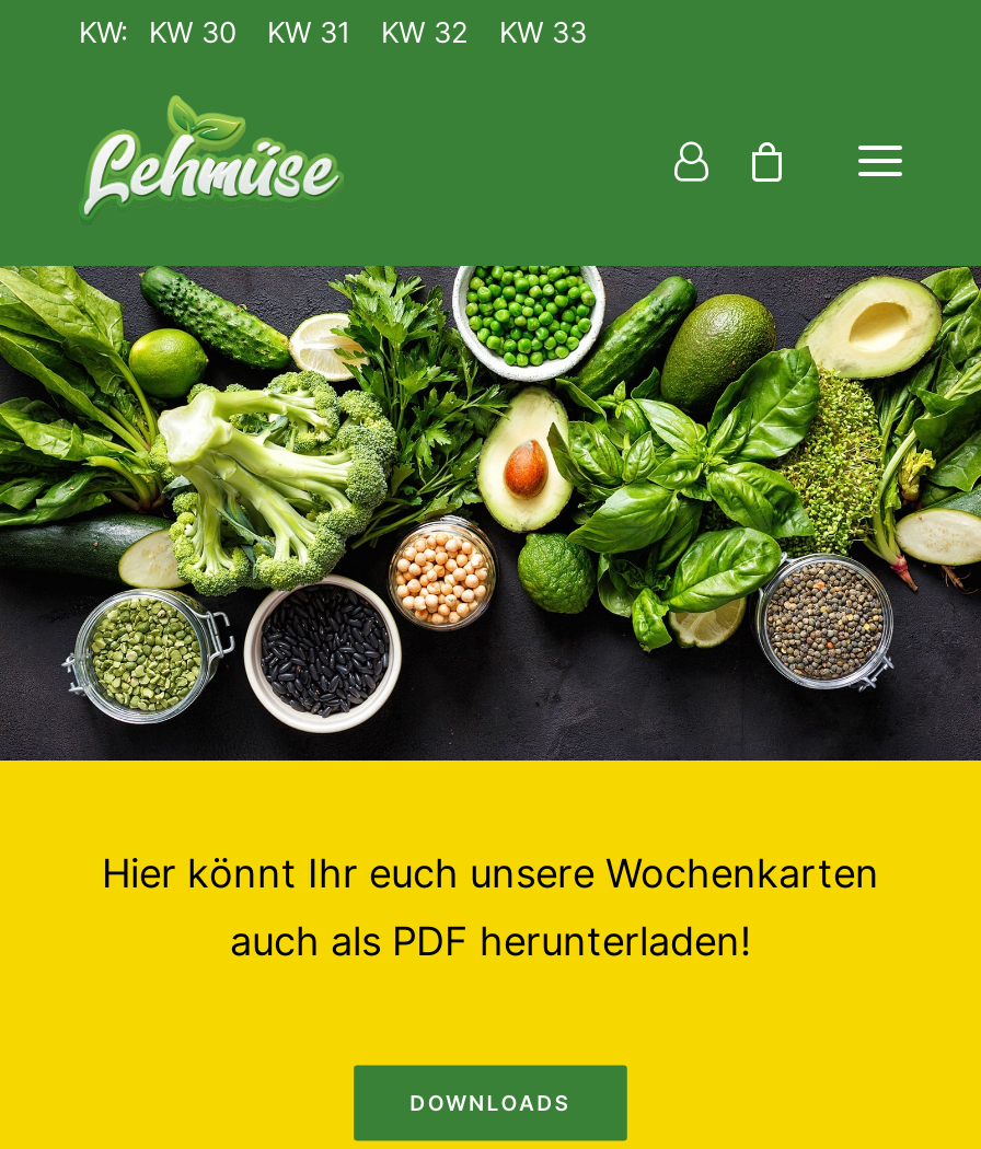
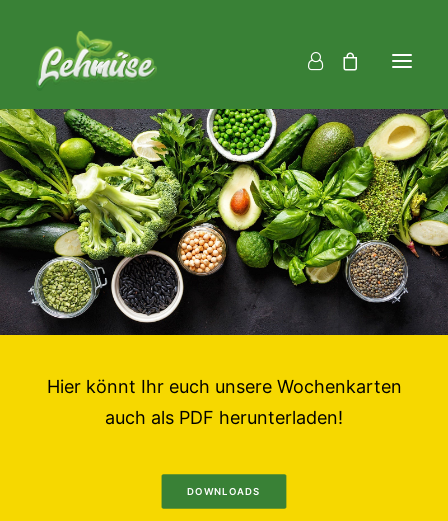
[79,14,587,49] KW: KW 30 | KW 31 | KW 32 | KW 33 -> none

